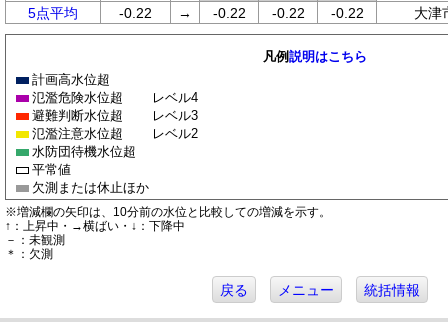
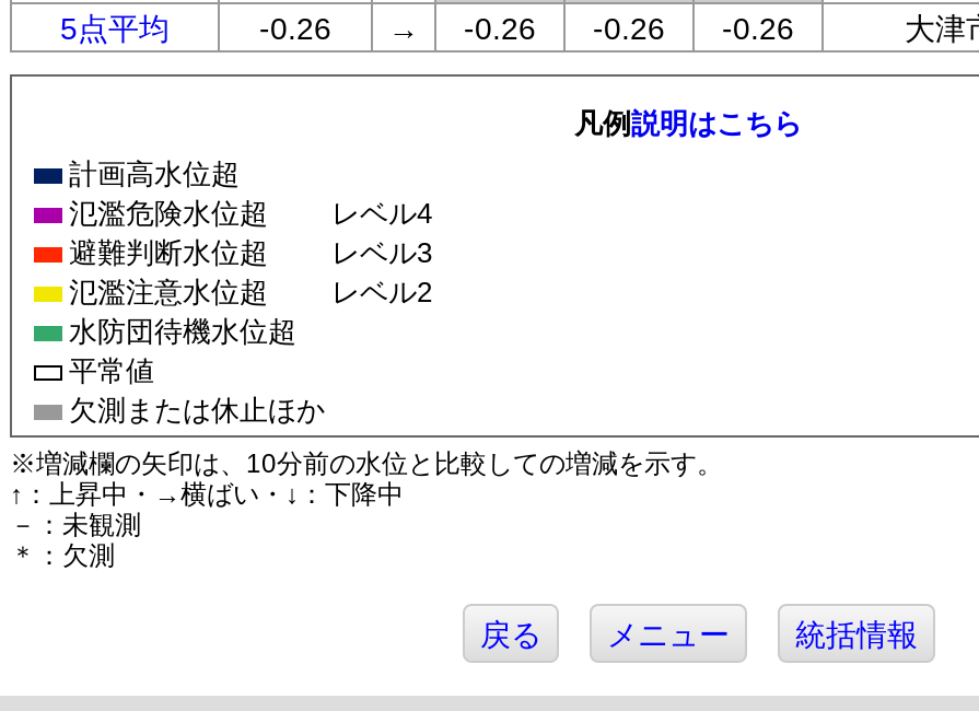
[119,5,152,21] -0.22 -> [259,11,331,46] -0.26
[212,5,245,21] -0.22 -> [464,11,536,46] -0.26
[271,5,304,21] -0.22 -> [593,11,665,46] -0.26
[330,5,363,21] -0.22 -> [722,11,794,46] -0.26

